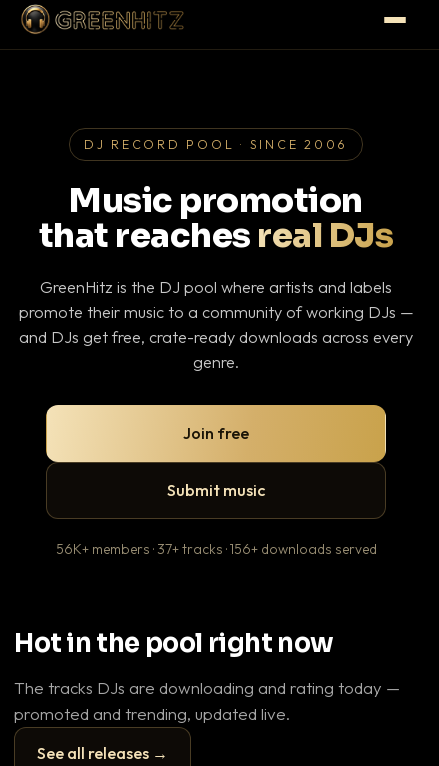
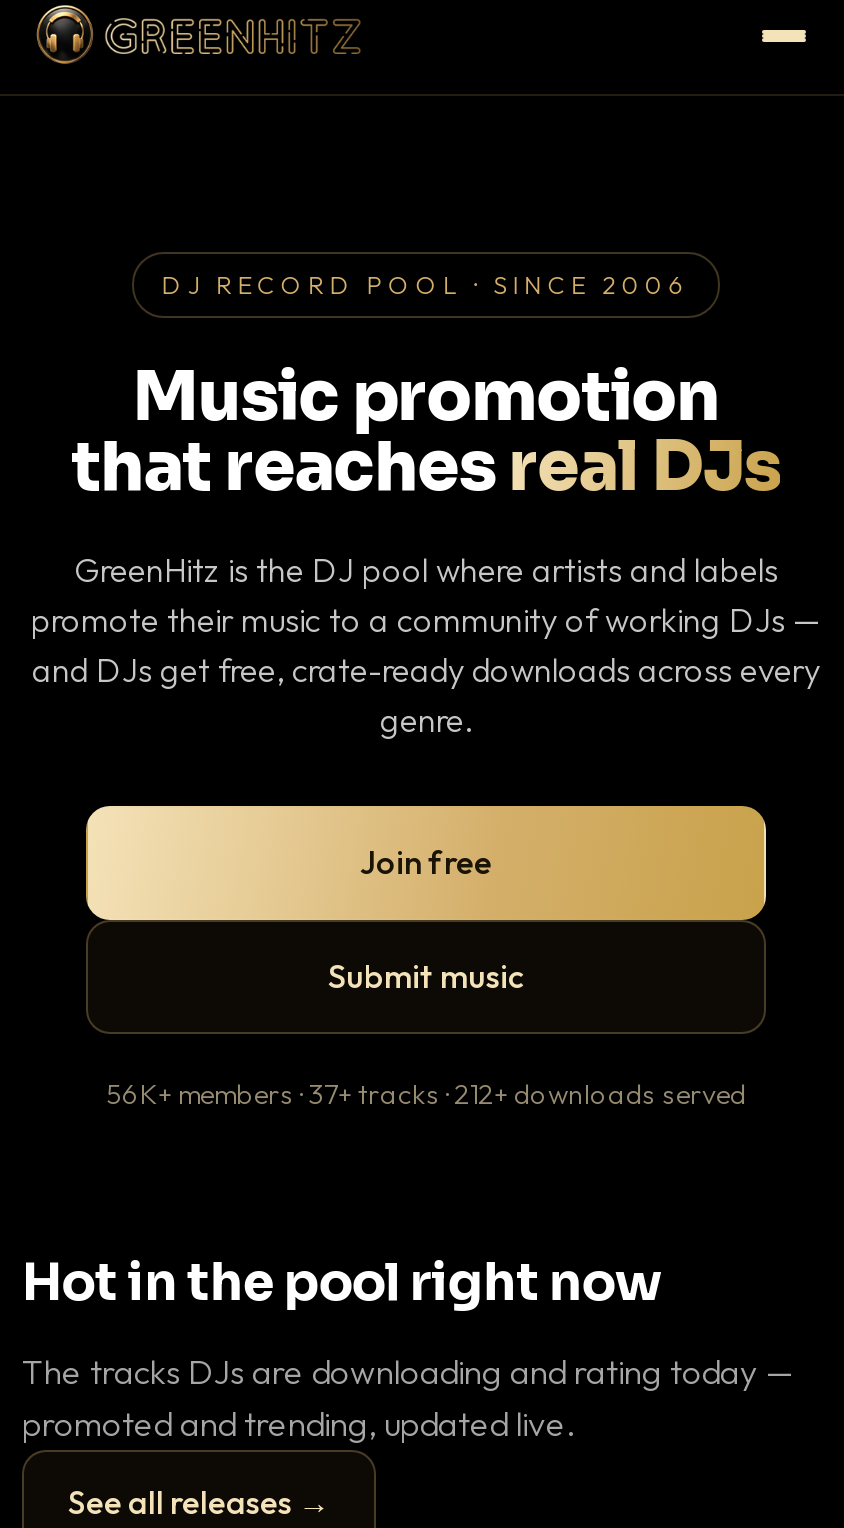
[55,540,376,558] 56K+ members · 37+ tracks · 156+ downloads served -> [106,1076,746,1112] 56K+ members · 37+ tracks · 212+ downloads served

